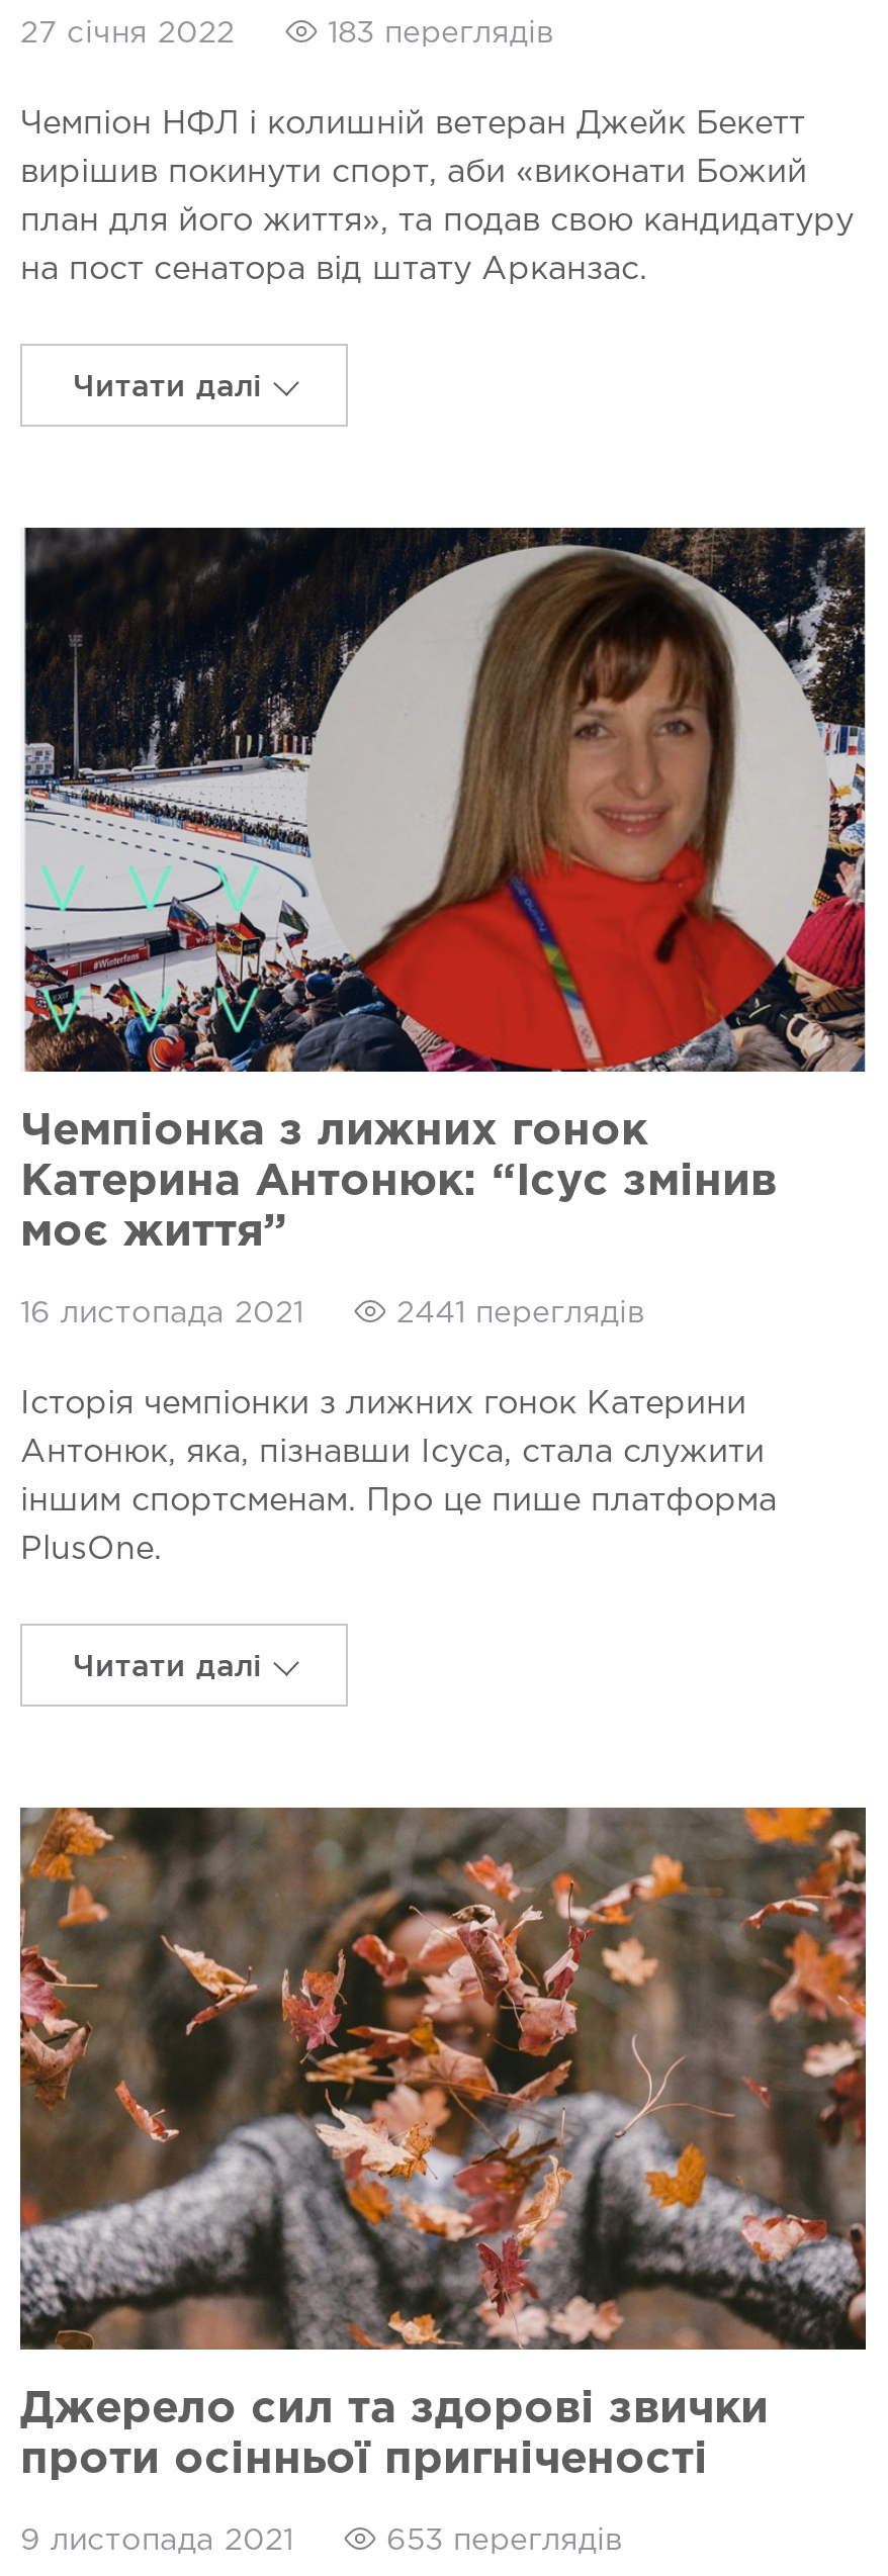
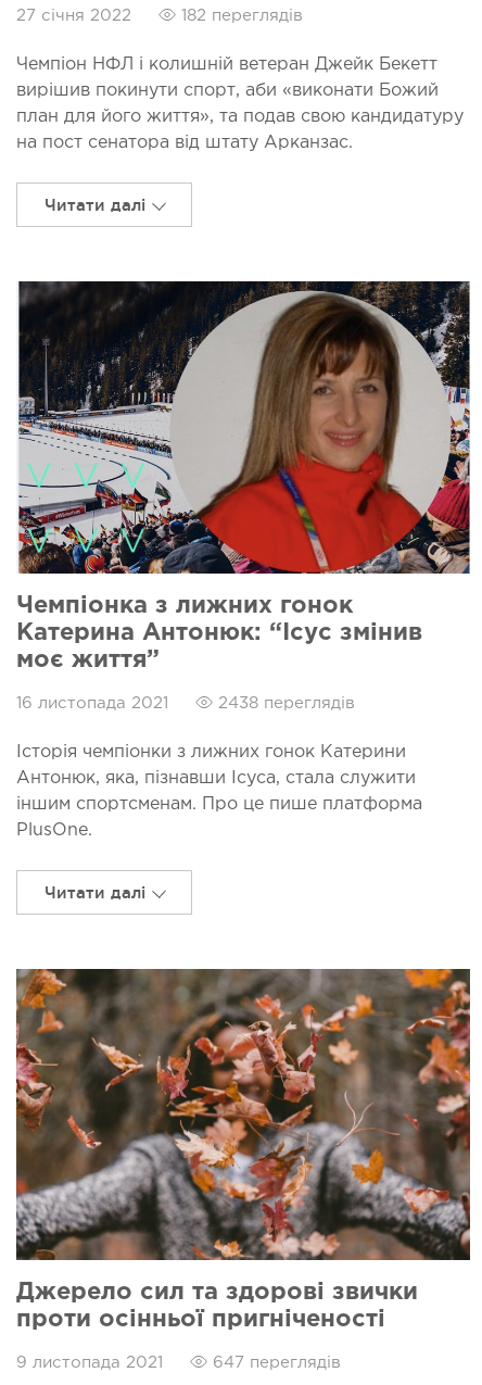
[318,21,554,47] 183 переглядів -> [176,9,303,23] 182 переглядів
[386,1301,645,1327] 2441 переглядів -> [213,697,355,711] 2438 переглядів
[376,2528,623,2555] 653 переглядів -> [207,1356,341,1370] 647 переглядів

